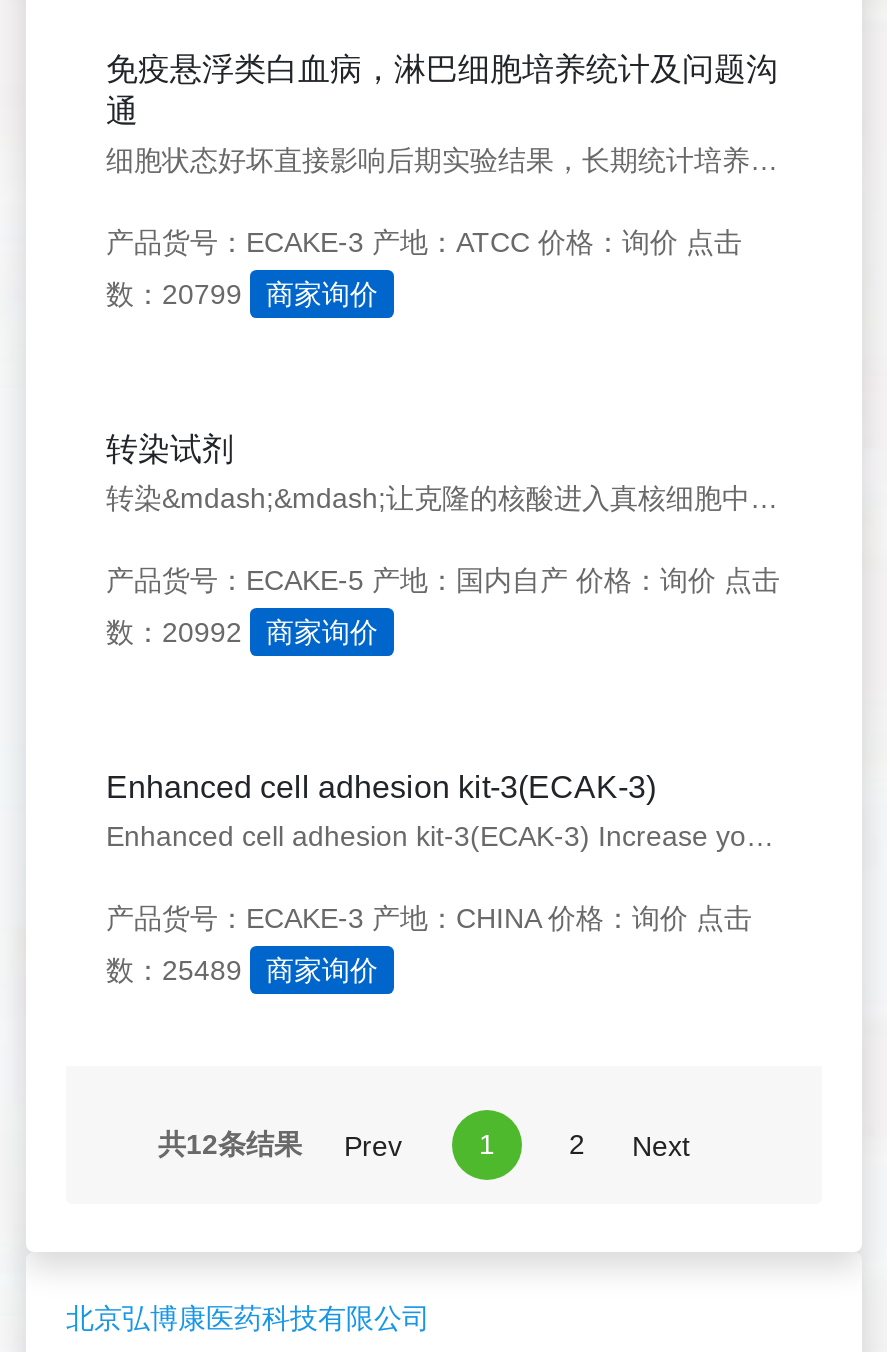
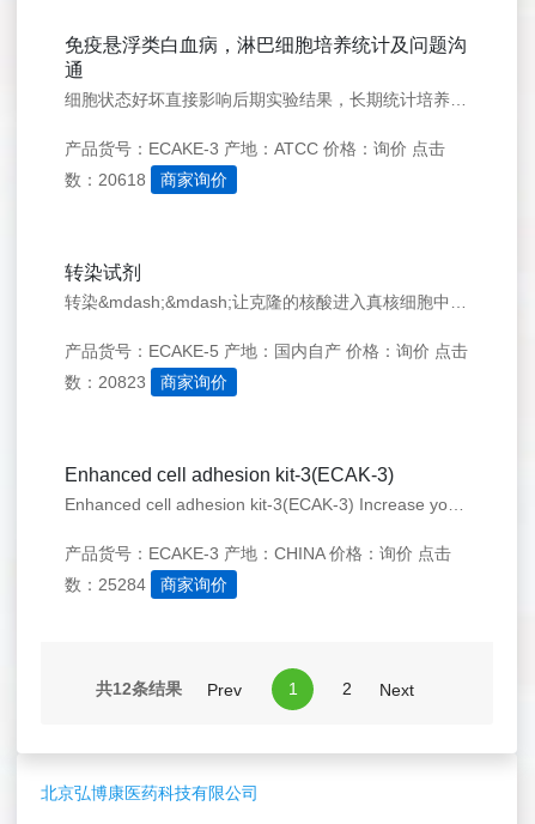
[106,278,378,310] 数：20799 商家询价 -> [65,170,227,189] 数：20618 商家询价
[106,616,378,648] 数：20992 商家询价 -> [65,372,227,392] 数：20823 商家询价
[106,954,378,986] 数：25489 商家询价 -> [65,575,227,594] 数：25284 商家询价

